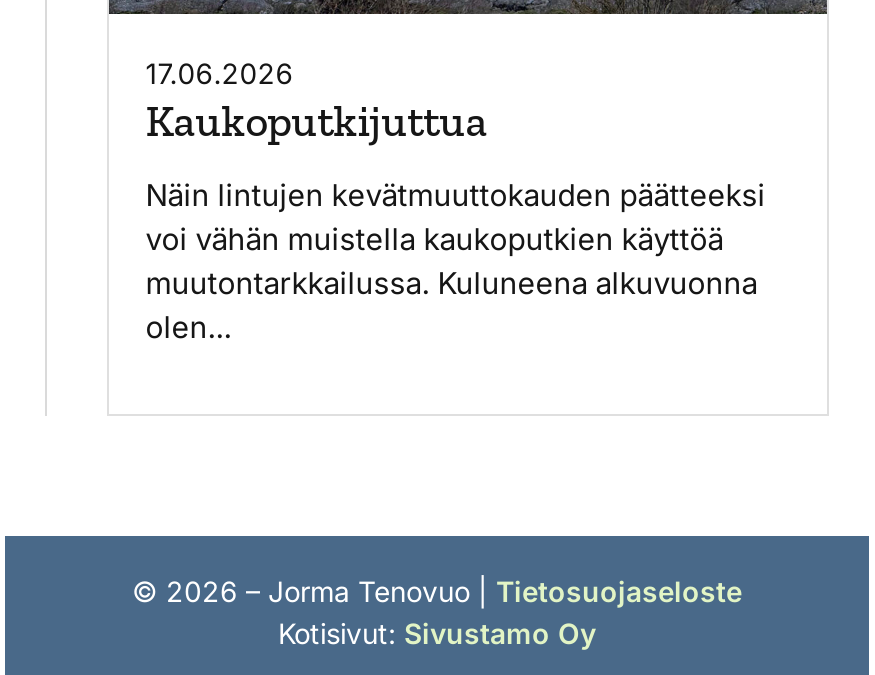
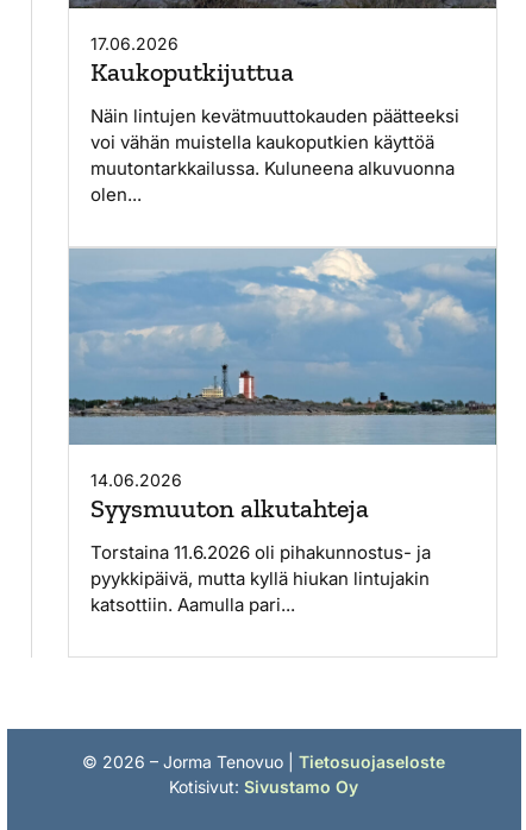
none -> [68,247,497,616] [image] | 14.06.2026 | Syysmuuton alkutahteja | Torstaina 11.6.2026 oli pihakunnostus- ja | pyykkipäivä, mutta kyllä hiukan lintujakin | katsottiin. Aamulla pari...

